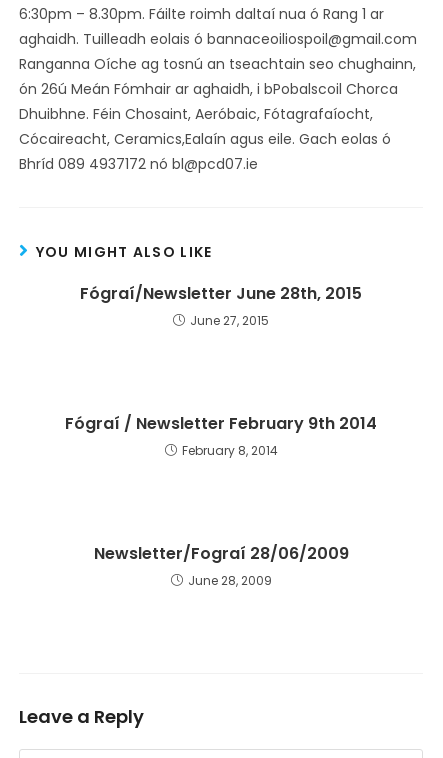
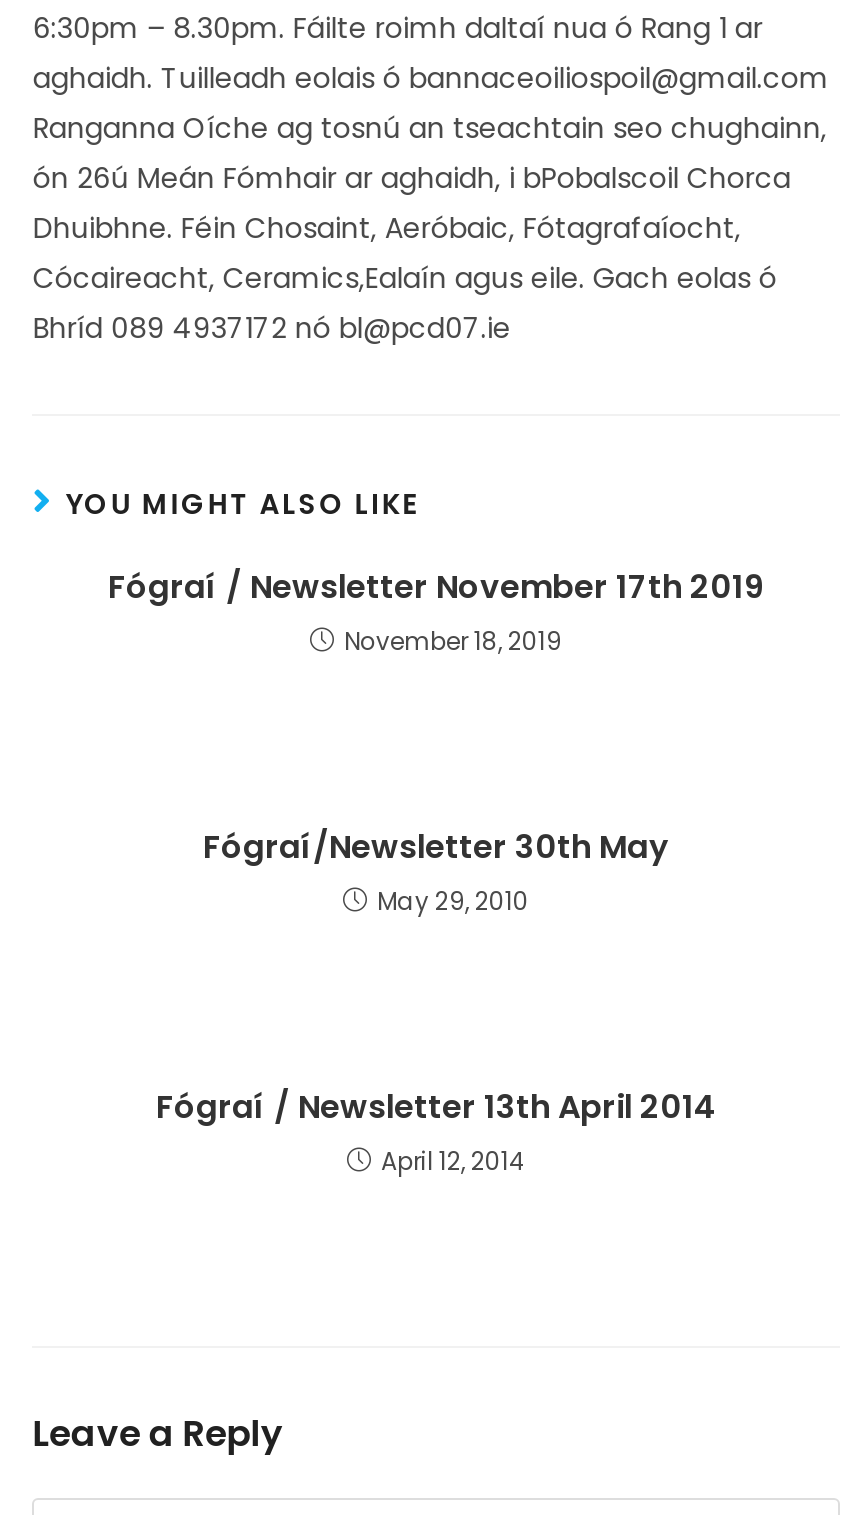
[80,282,362,329] Fógraí/Newsletter June 28th, 2015 | June 27, 2015 -> [108,564,764,658] Fógraí / Newsletter November 17th 2019 | November 18, 2019
[65,412,377,459] Fógraí / Newsletter February 9th 2014 | February 8, 2014 -> [203,824,669,918] Fógraí/Newsletter 30th May | May 29, 2010
[93,542,348,589] Newsletter/Fograí 28/06/2009 | June 28, 2009 -> [156,1084,716,1178] Fógraí / Newsletter 13th April 2014 | April 12, 2014

